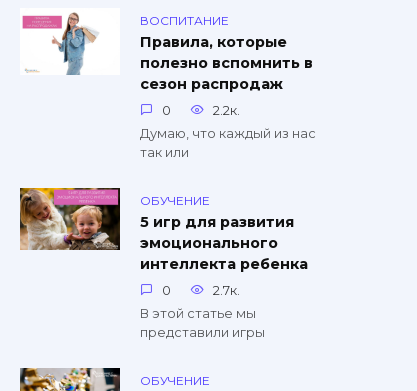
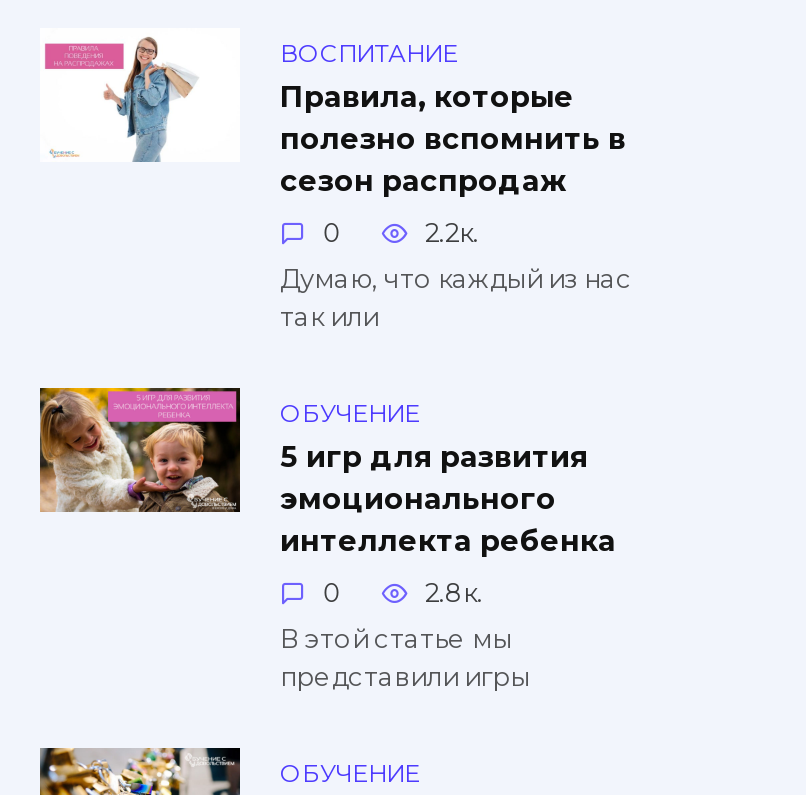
[212,283,239,298] 2.7к. -> [425,578,483,608] 2.8к.

